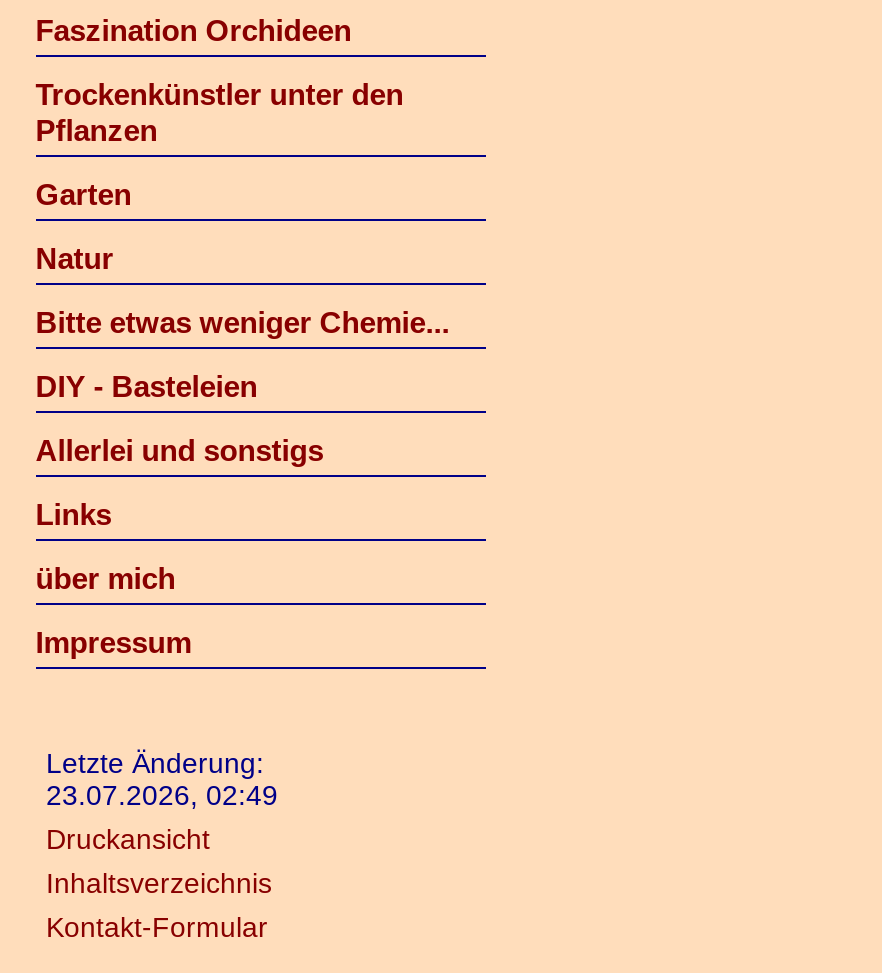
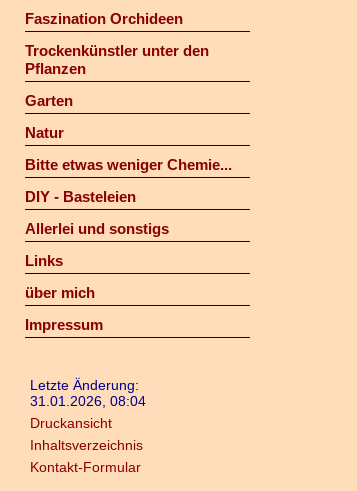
[46,779,278,811] 23.07.2026, 02:49 -> [30,393,146,409] 31.01.2026, 08:04

